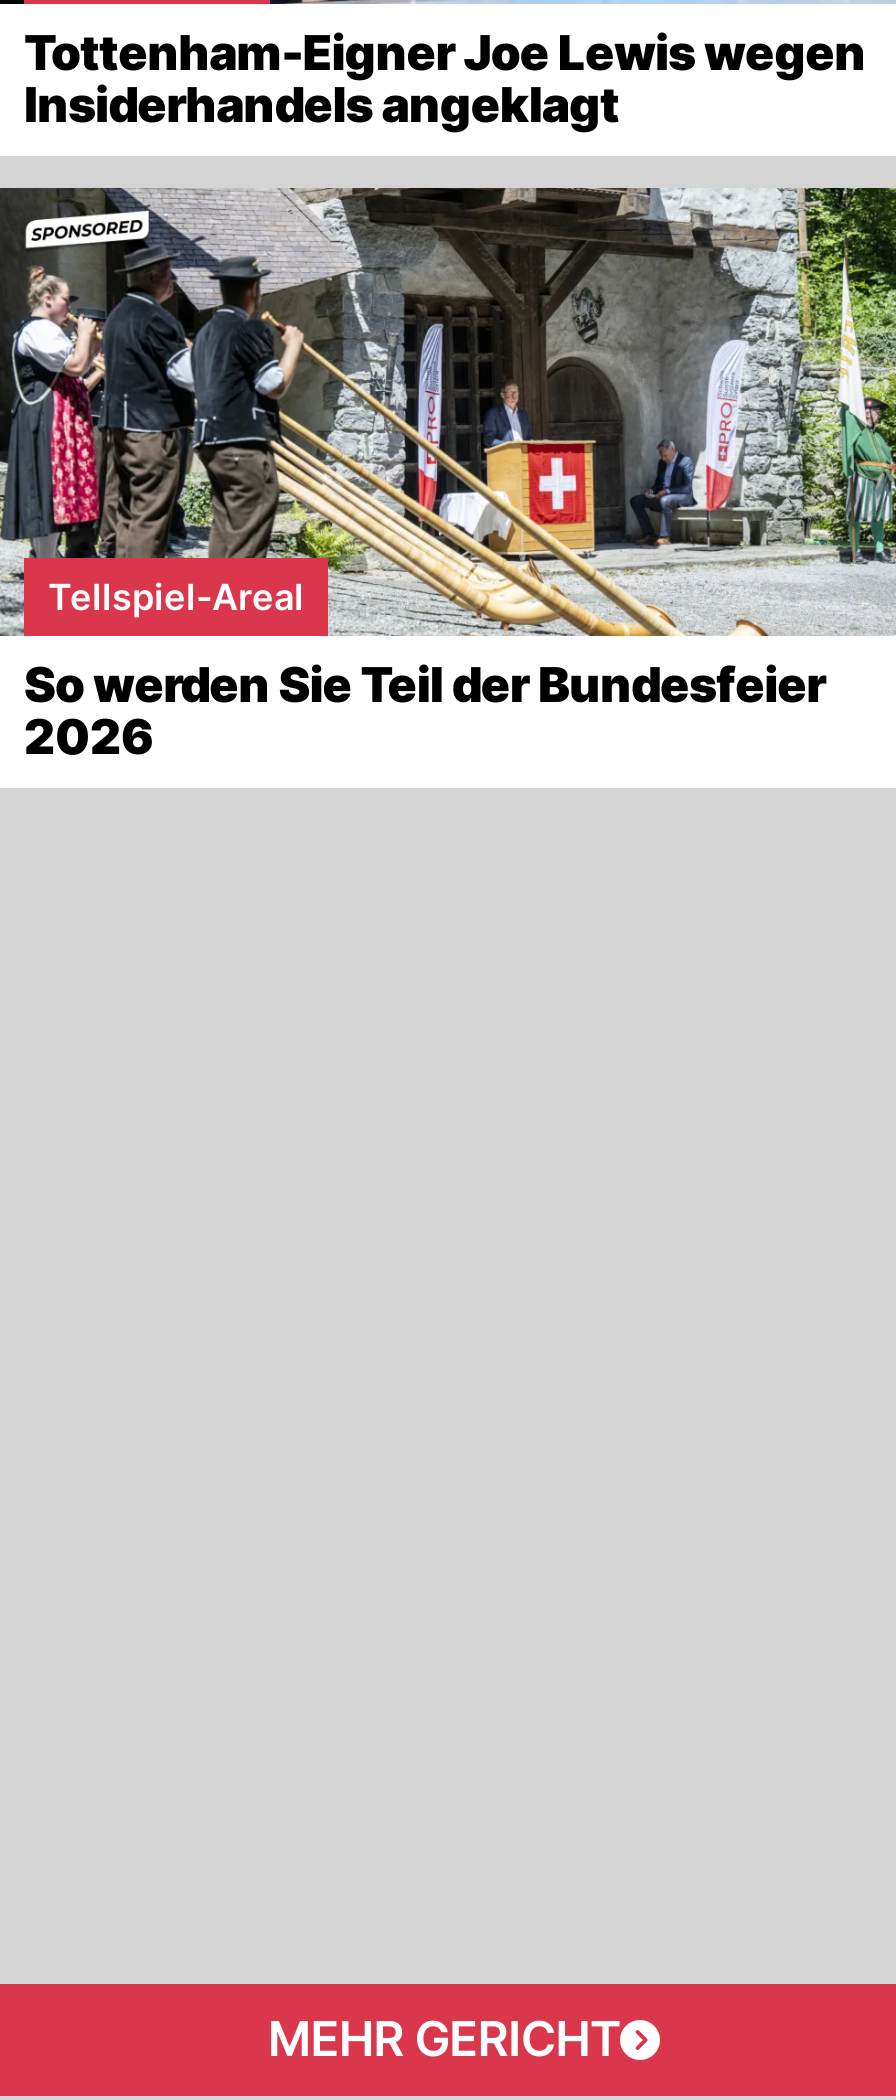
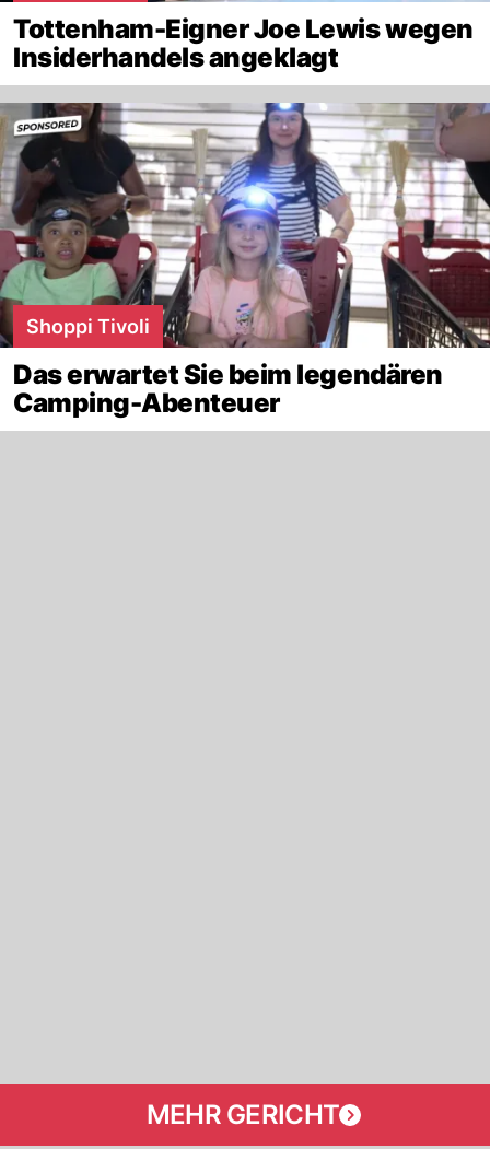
[6,186,890,638] [image] | Tellspiel-Areal -> [3,102,487,349] [image] | Shoppi Tivoli
[24,656,825,766] So werden Sie Teil der Bundesfeier | 2026 -> [13,359,443,419] Das erwartet Sie beim legendären | Camping-Abenteuer

